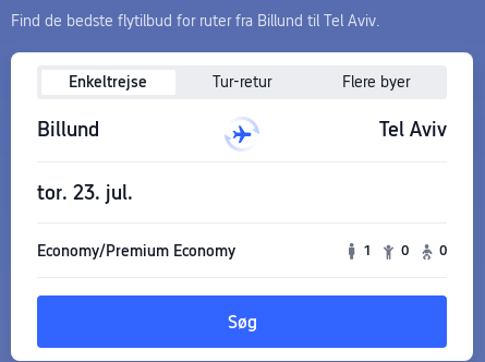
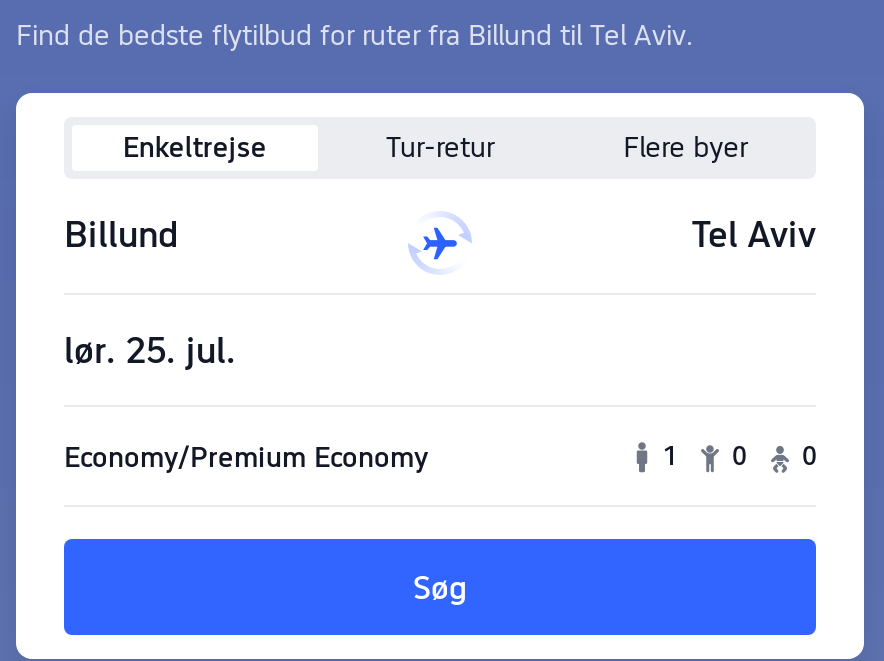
[37,181,133,204] tor. 23. jul. -> [64,329,236,371] lør. 25. jul.

